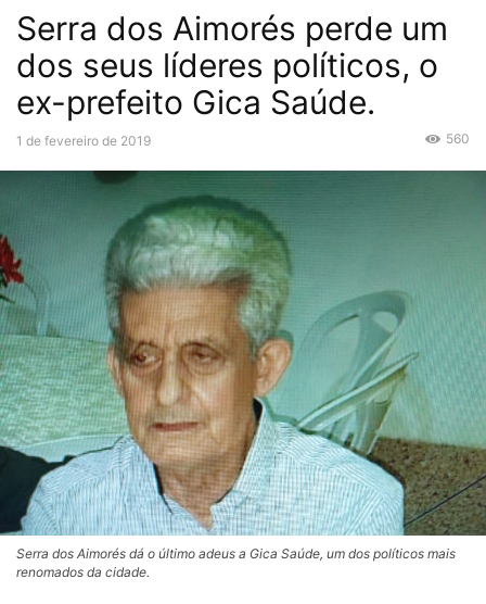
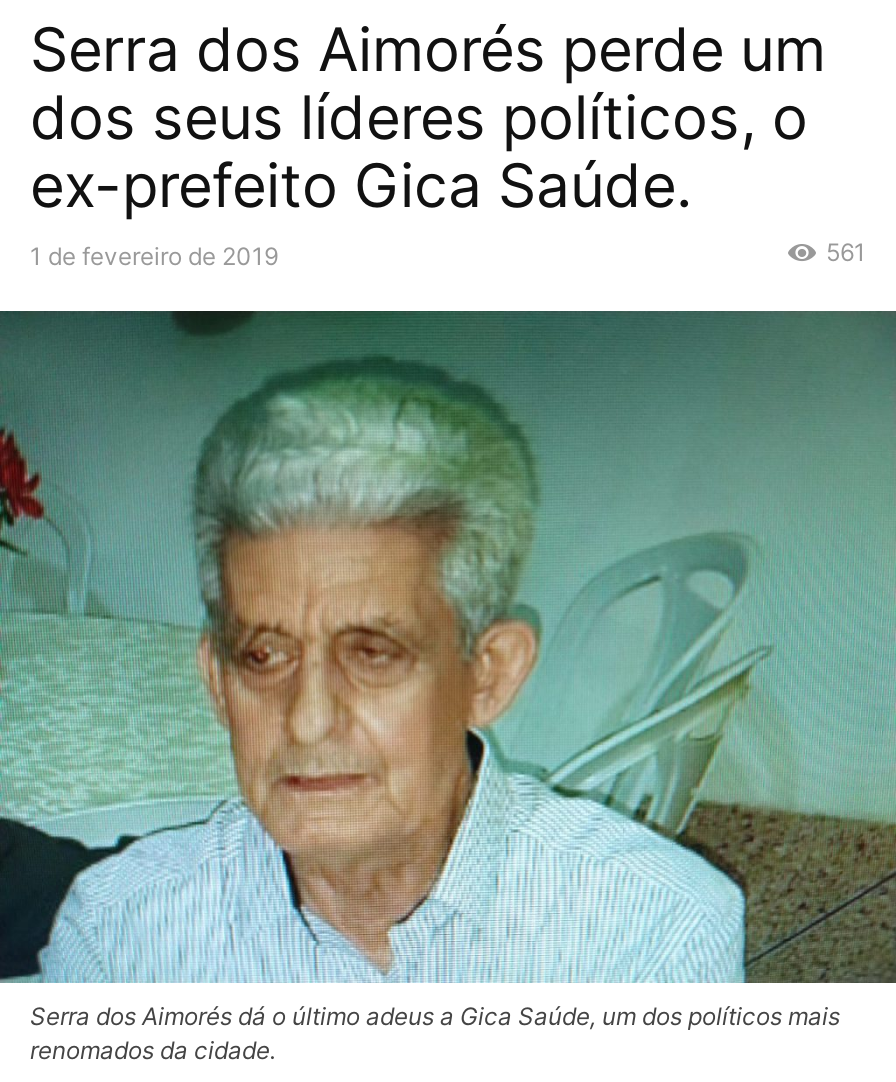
[446,130,470,147] 560 -> [826,237,866,267] 561

